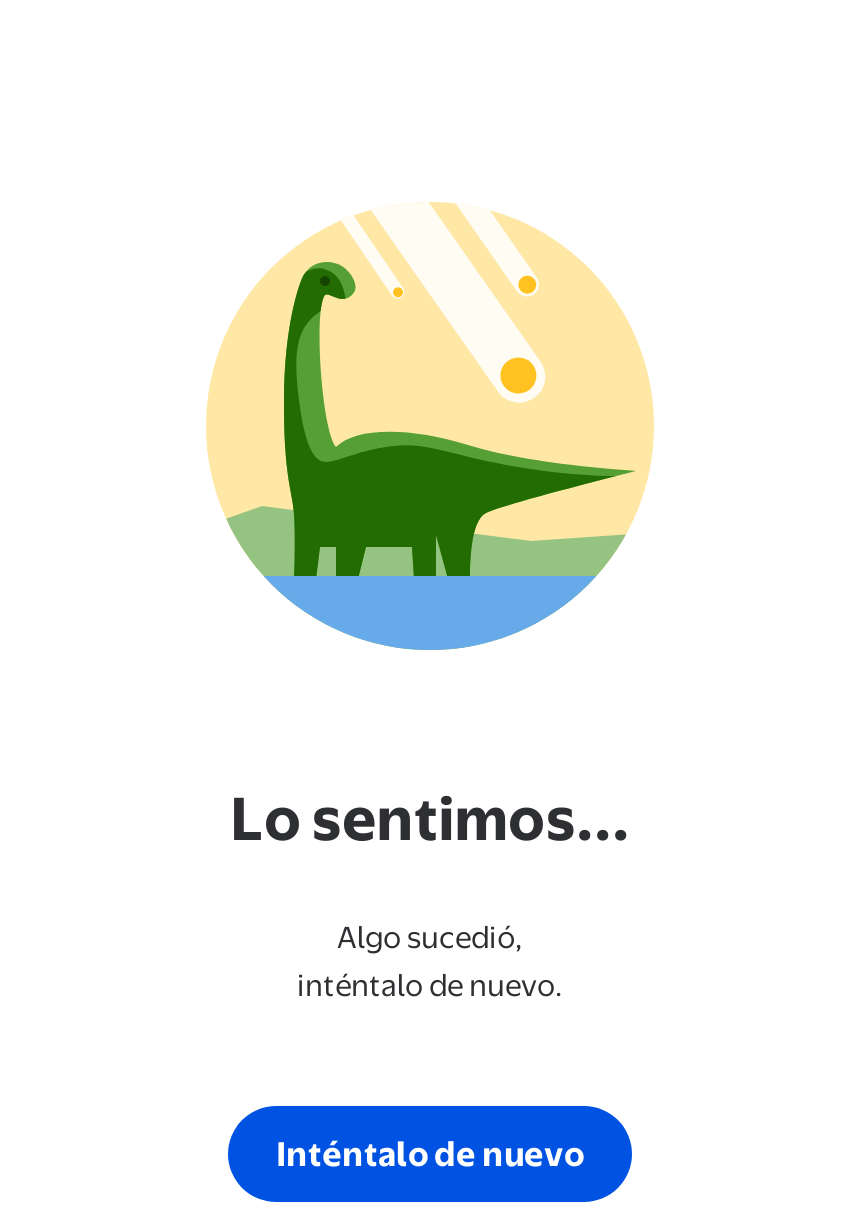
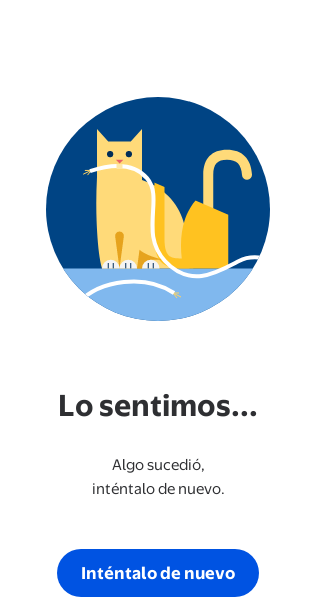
[206,202,654,604] [image] -> [45,96,271,299] [image]

